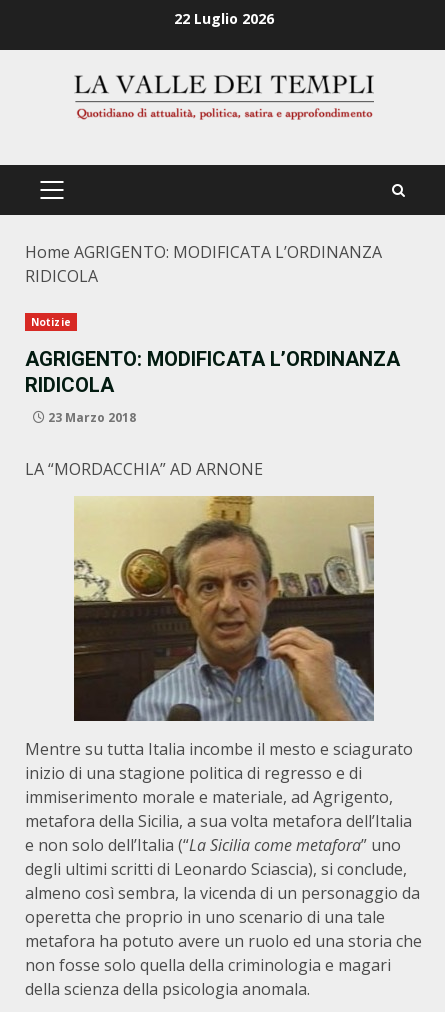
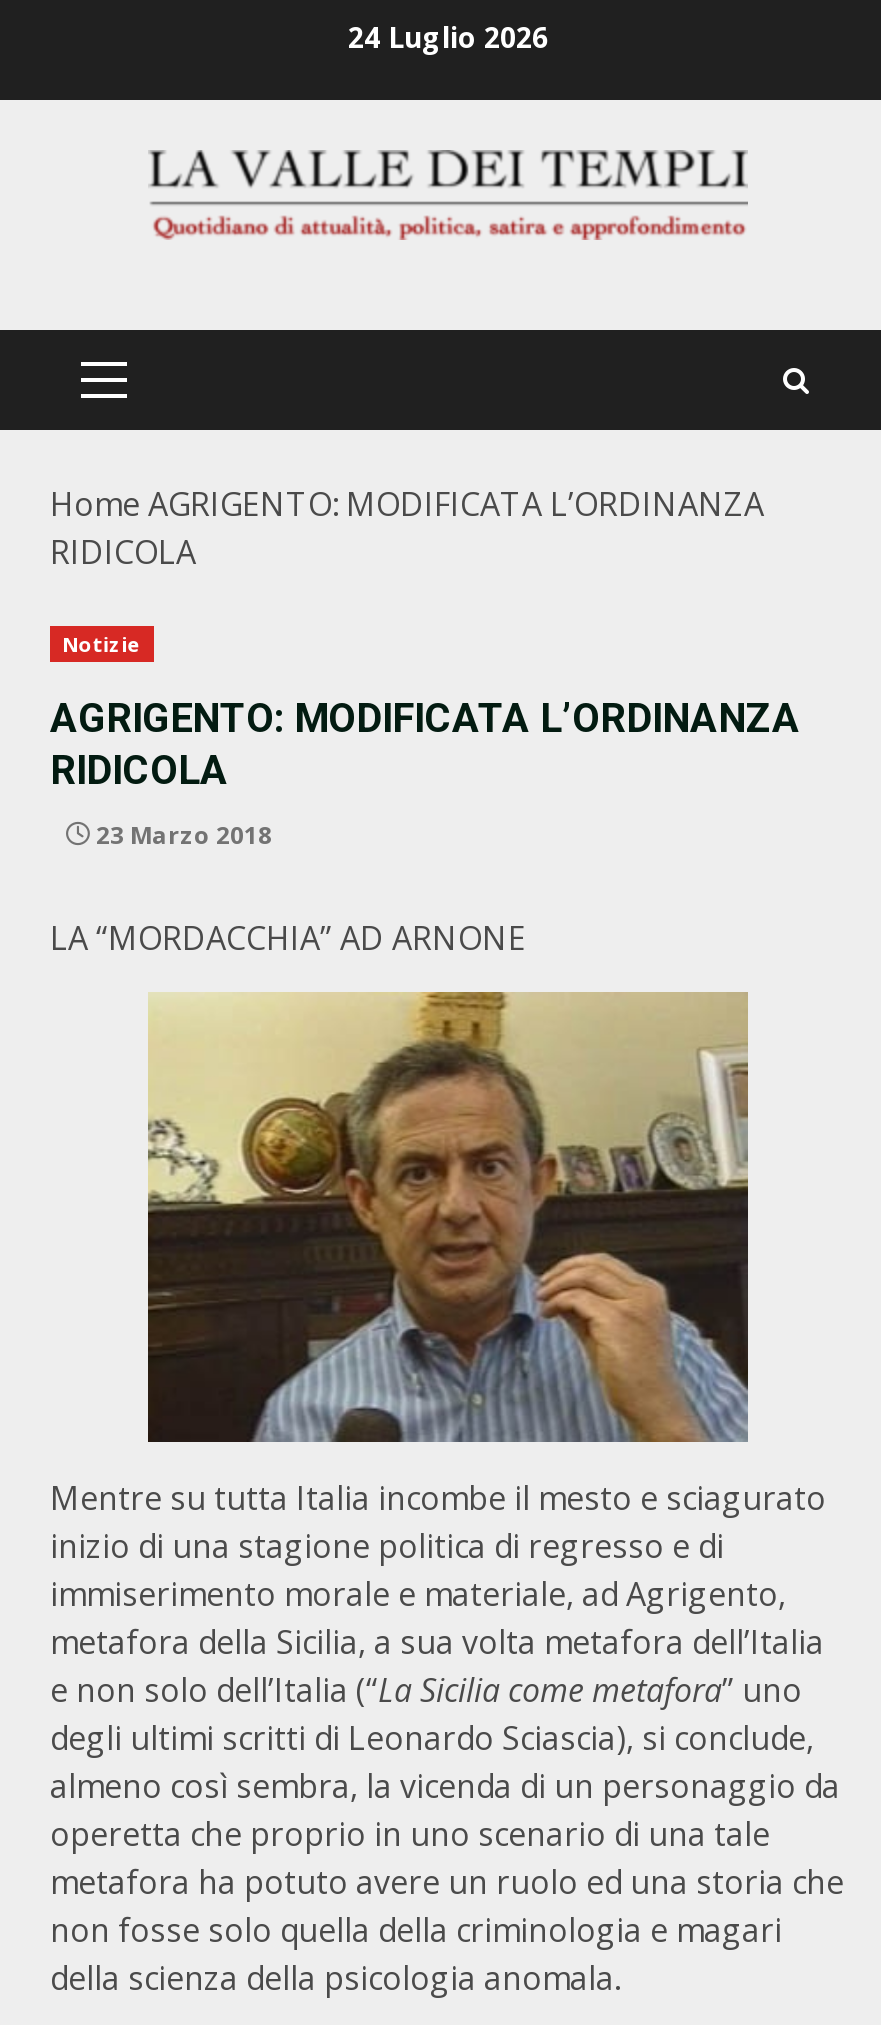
[174,8,274,27] 22 Luglio 2026 -> [348,17,548,55] 24 Luglio 2026

